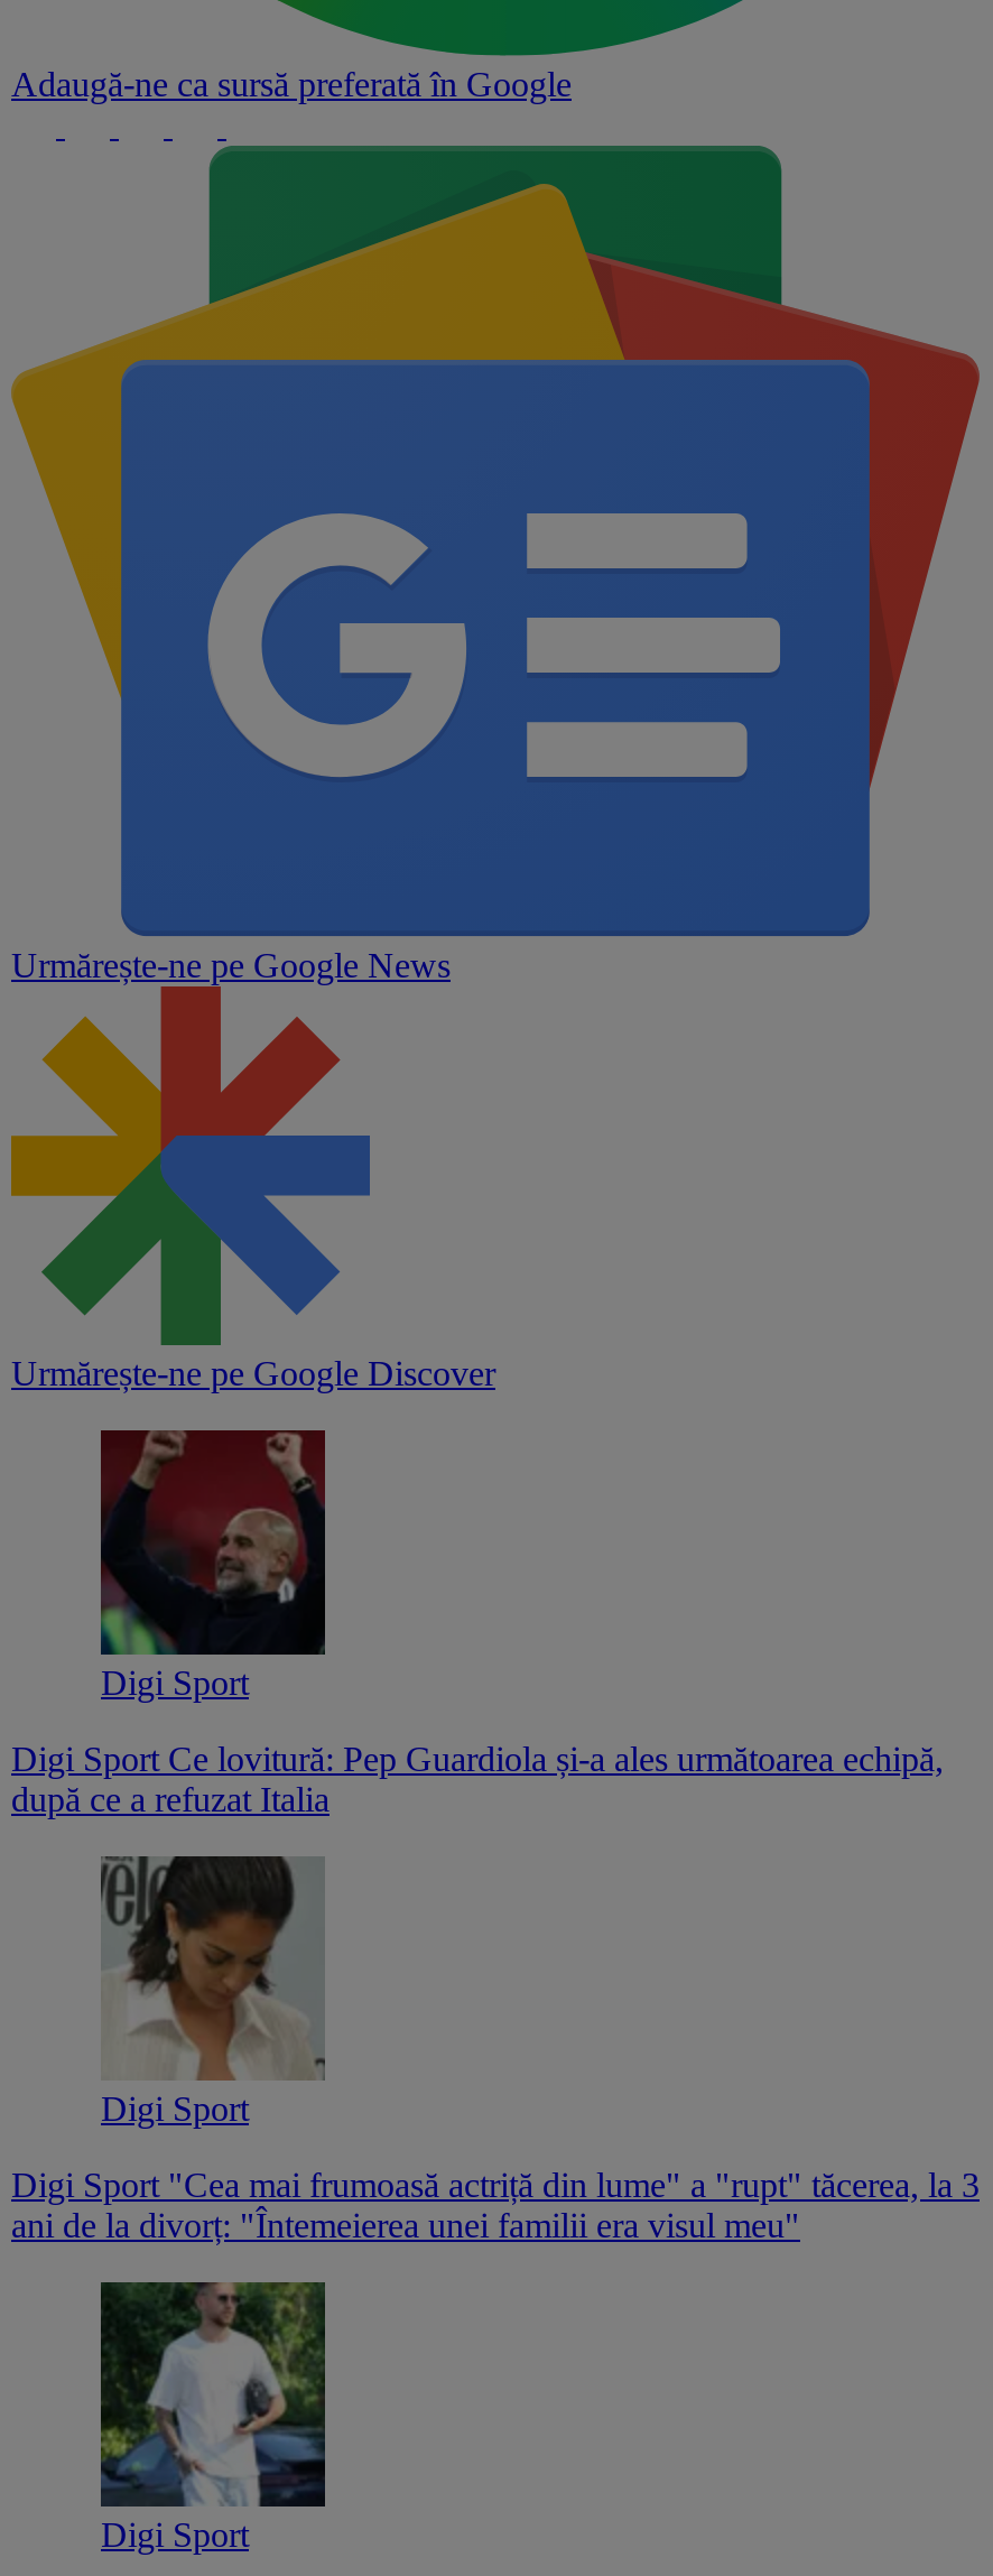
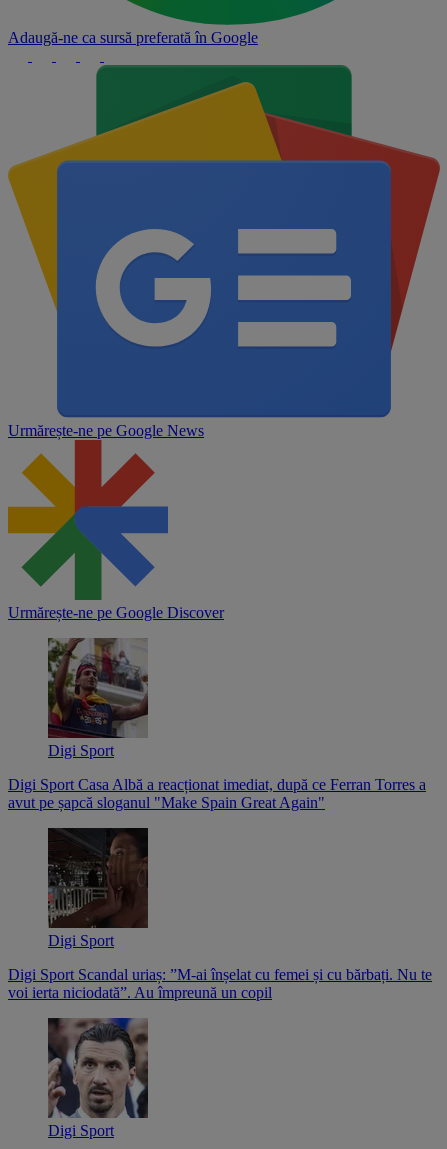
[11,1428,944,1819] [image] | Digi Sport Ce lovitură: Pep Guardiola și-a ales următoarea echipă, | după ce a refuzat Italia -> [8,637,426,811] [image] | Digi Sport Casa Albă a reacționat imediat, după ce Ferran Torres a | avut pe șapcă sloganul "Make Spain Great Again"
[11,1856,980,2245] [image] | Digi Sport "Cea mai frumoasă actriță din lume" a "rupt" tăcerea, la 3 | ani de la divorț: "Întemeierea unei familii era visul meu" -> [8,827,432,1001] [image] | Digi Sport Scandal uriaș: ”M-ai înșelat cu femei și cu bărbați. Nu te | voi ierta niciodată”. Au împreună un copil
[99,2280,327,2509] [image] -> [48,1017,149,1119] [image]

